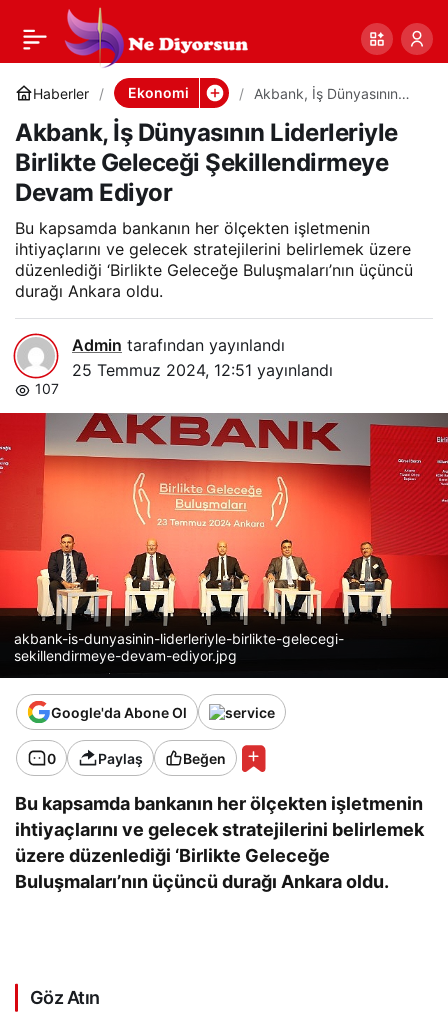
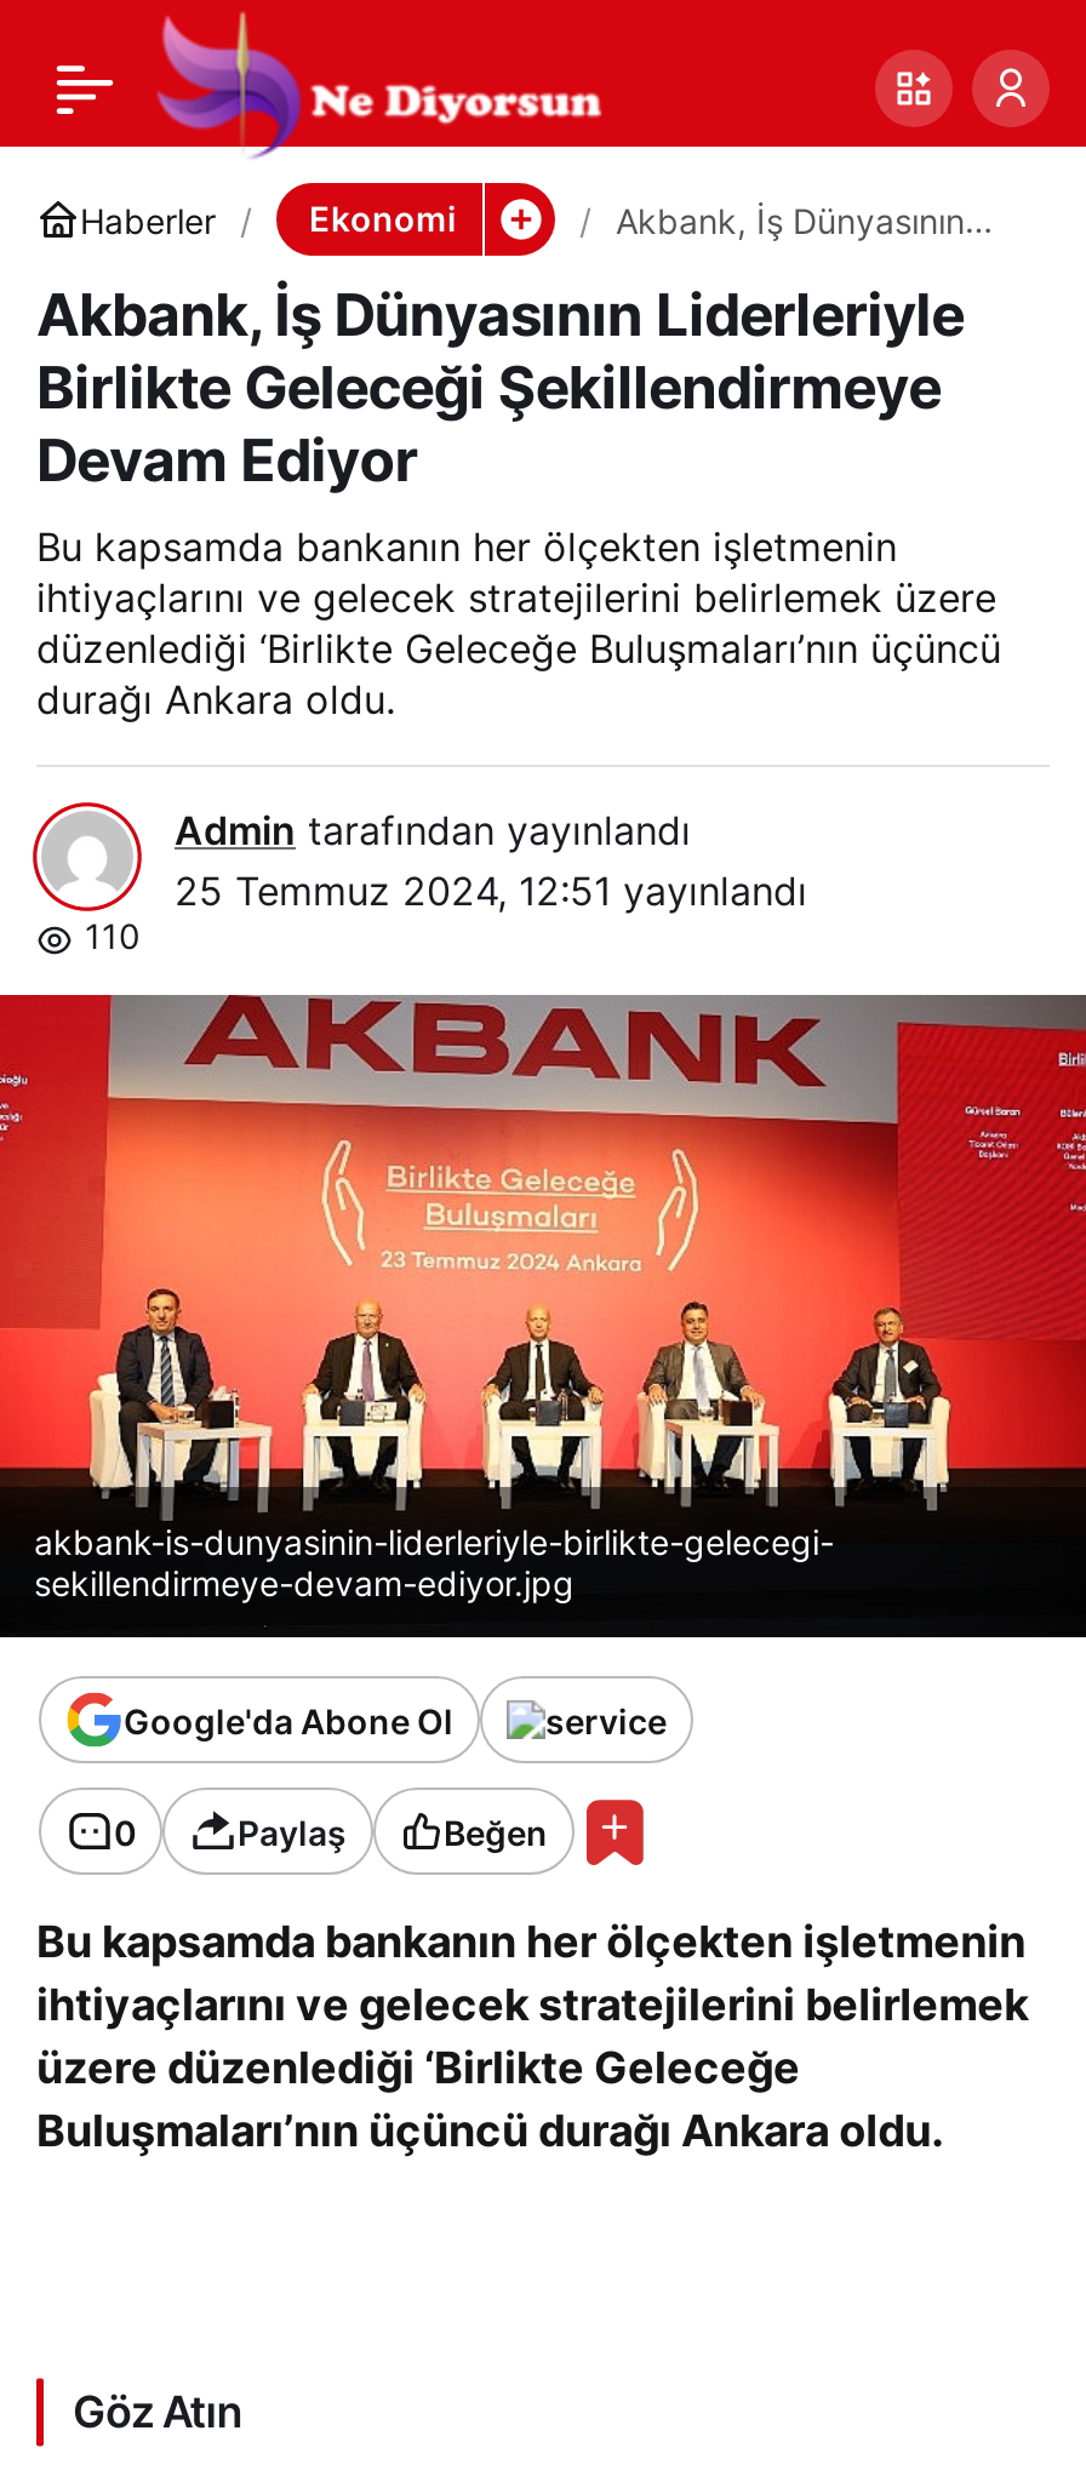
[35,380,59,397] 107 -> [85,915,141,956] 110

